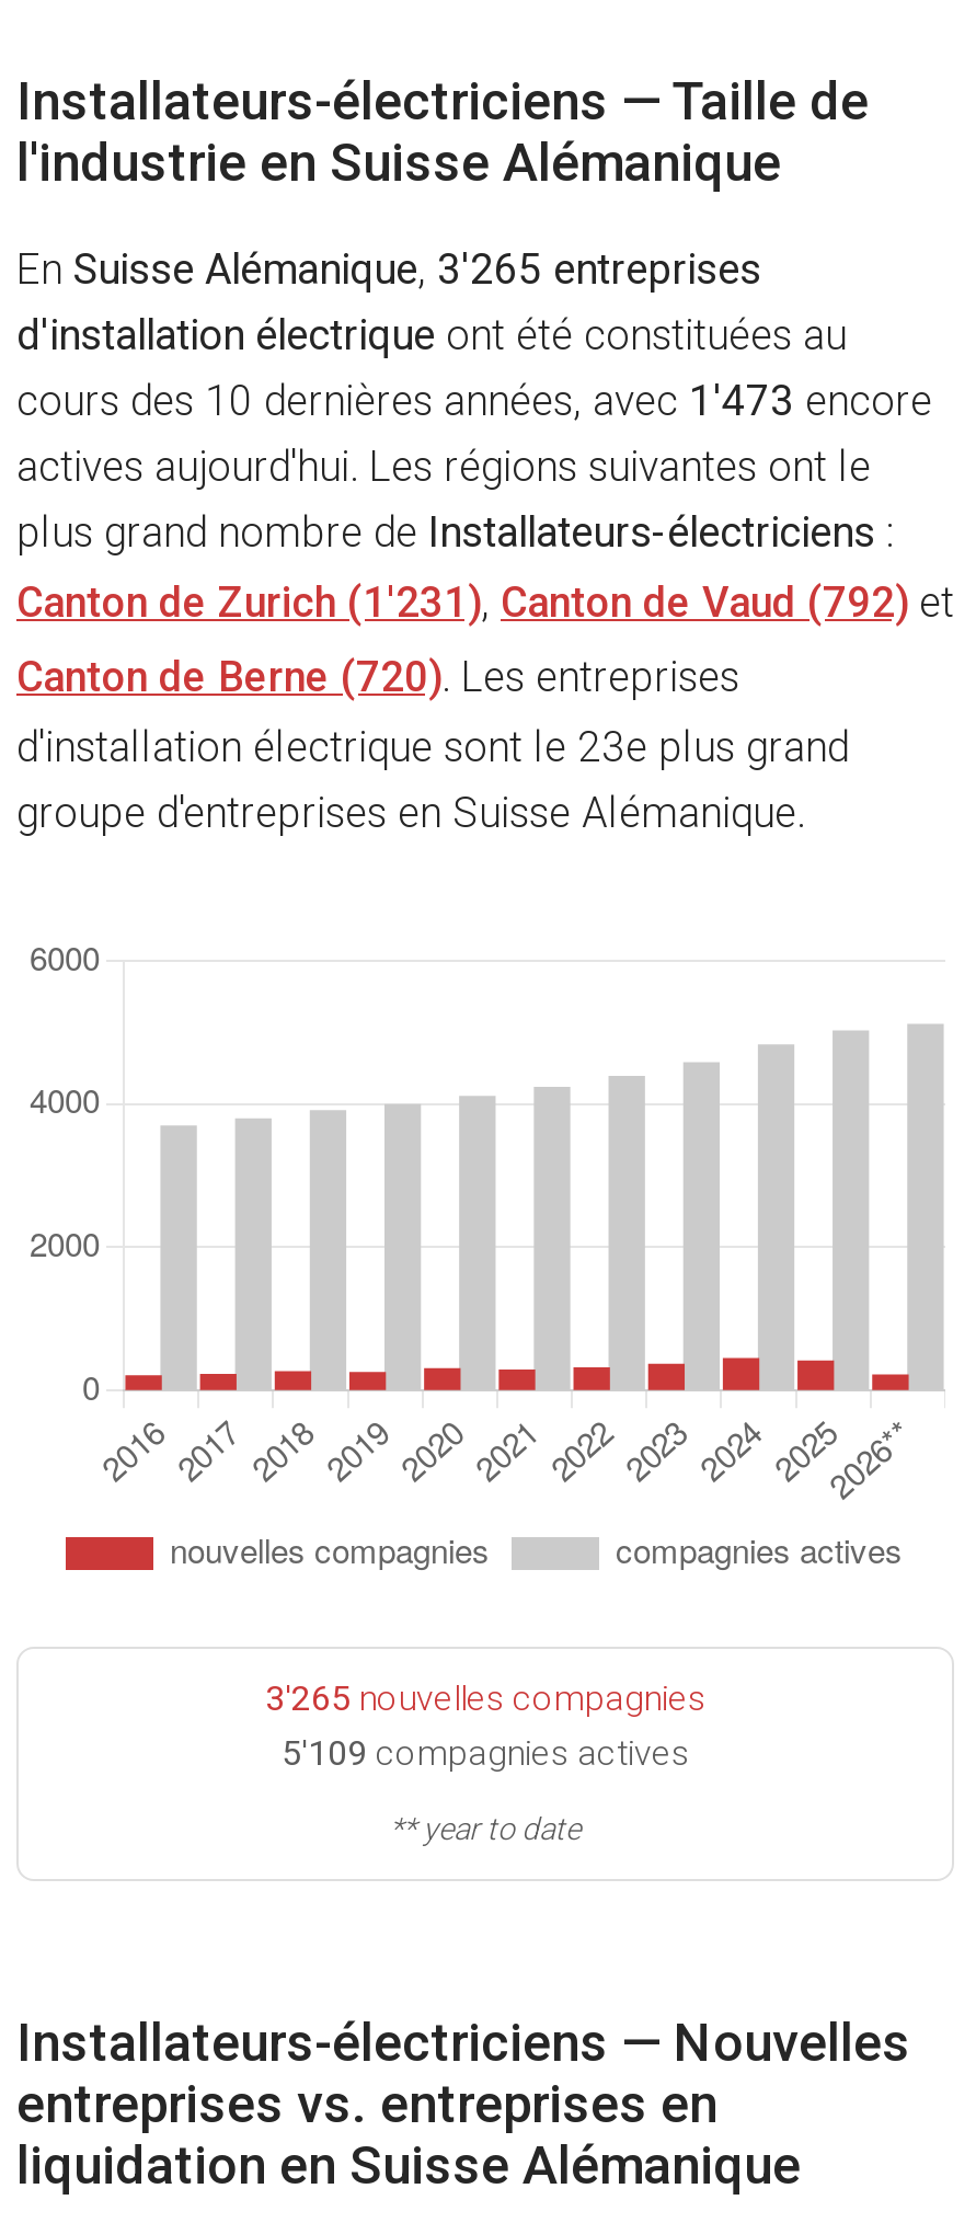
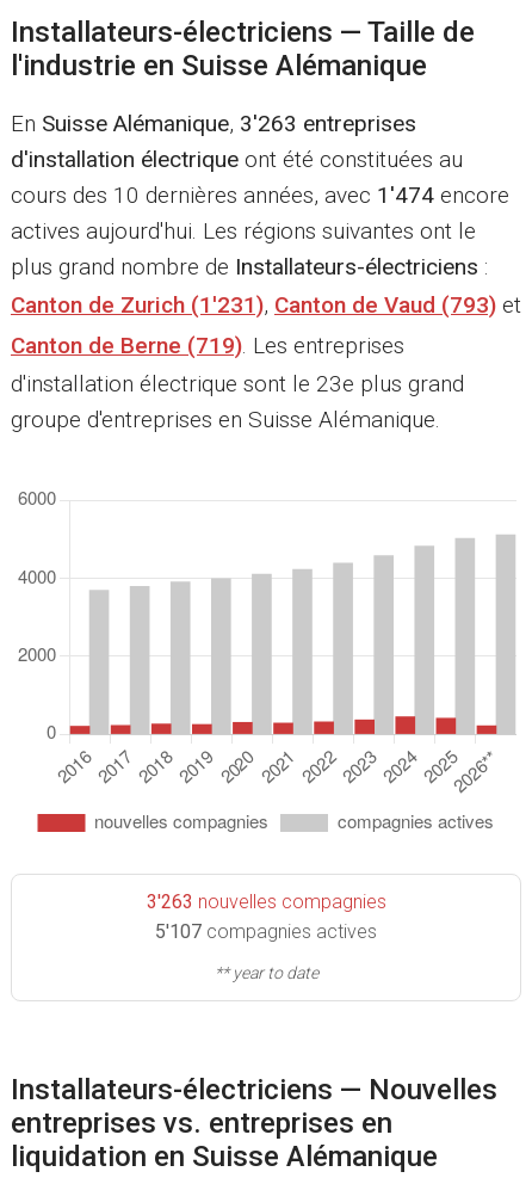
[16,244,761,294] En Suisse Alémanique, 3'265 entreprises -> [11,109,416,137] En Suisse Alémanique, 3'263 entreprises
[16,375,932,426] cours des 10 dernières années, avec 1'473 encore -> [11,181,509,209] cours des 10 dernières années, avec 1'474 encore
[16,577,954,627] Canton de Zurich (1'231), Canton de Vaud (792) et -> [11,291,521,318] Canton de Zurich (1'231), Canton de Vaud (793) et
[16,651,739,702] Canton de Berne (720). Les entreprises -> [11,331,404,359] Canton de Berne (719). Les entreprises
[265,1677,705,1718] 3'265 nouvelles compagnies -> [146,890,386,913] 3'263 nouvelles compagnies
[282,1732,689,1773] 5'109 compagnies actives -> [155,920,377,943] 5'107 compagnies actives

